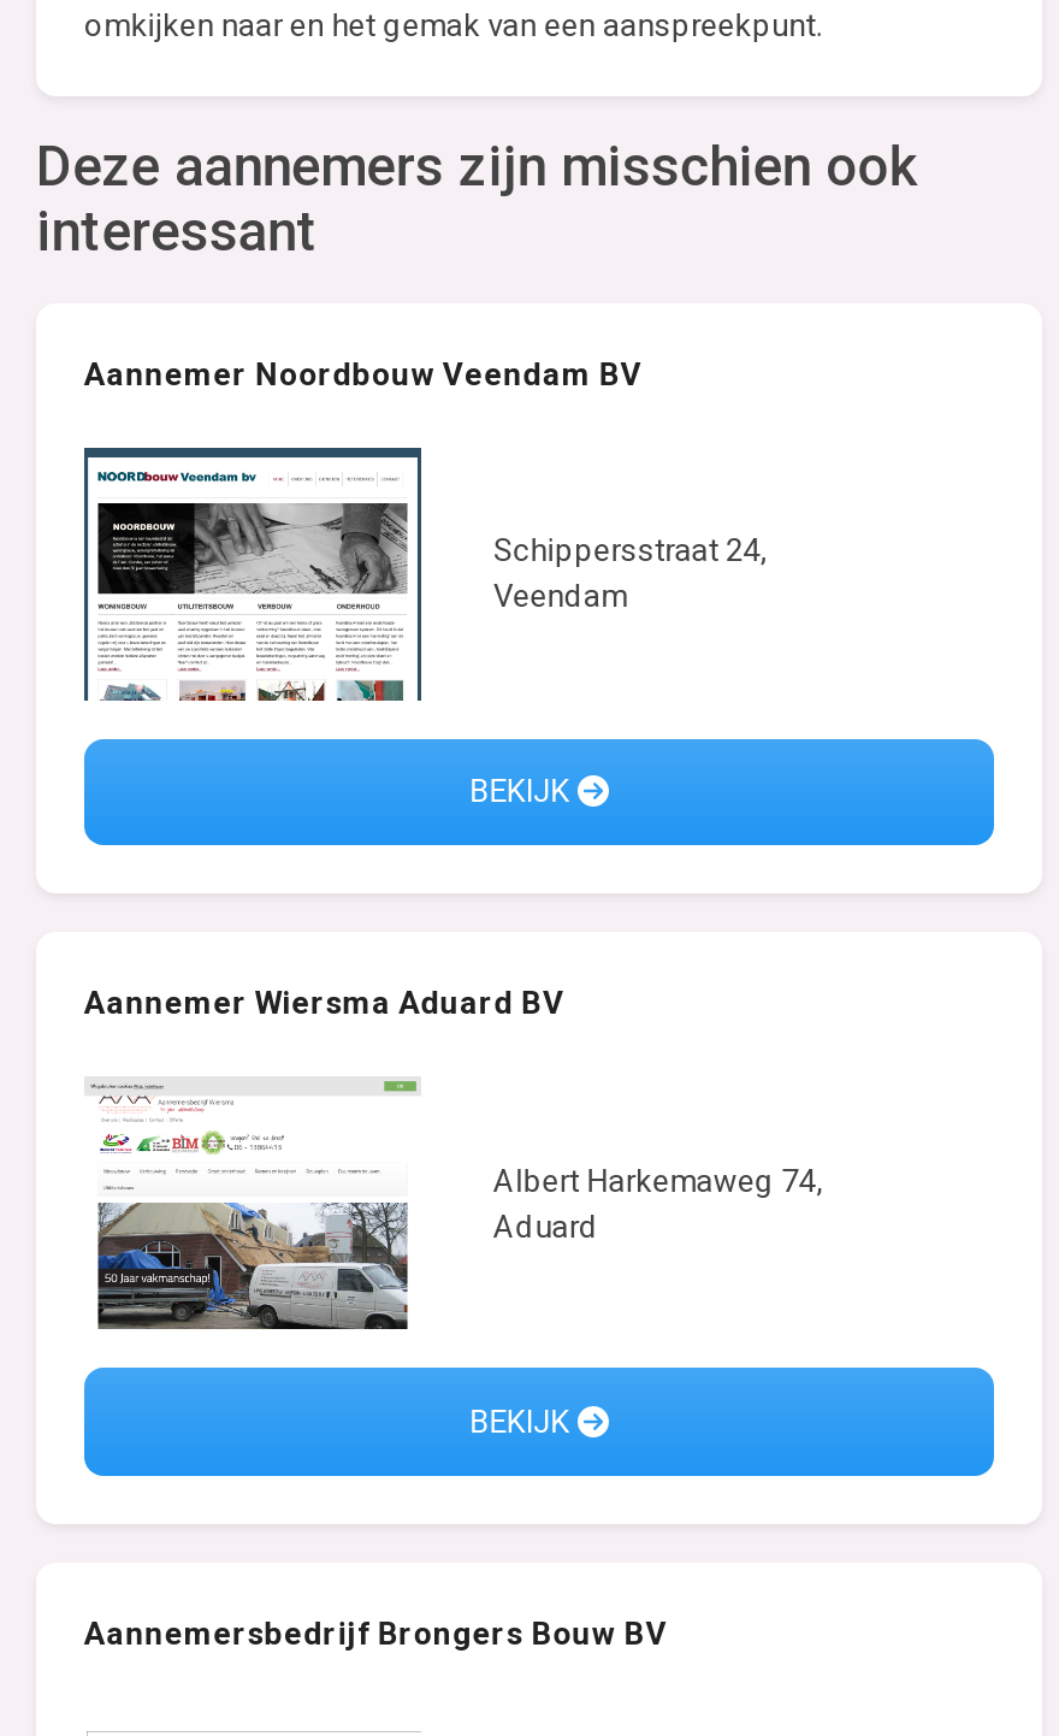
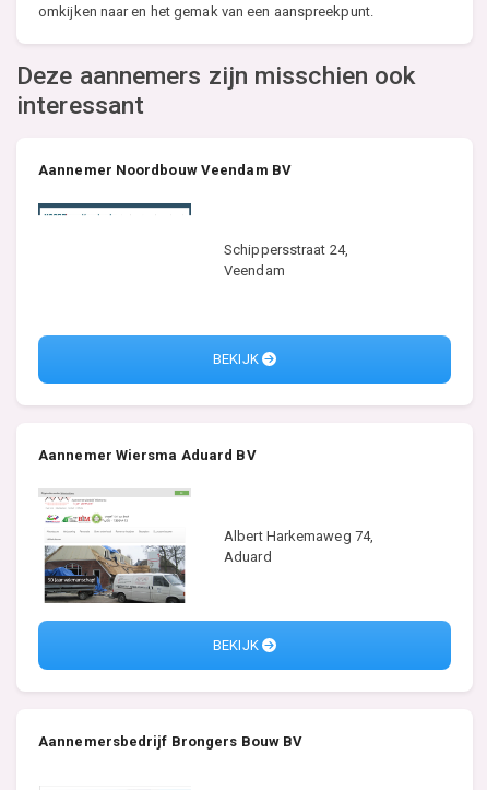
[82,472,424,703] [image] -> none

